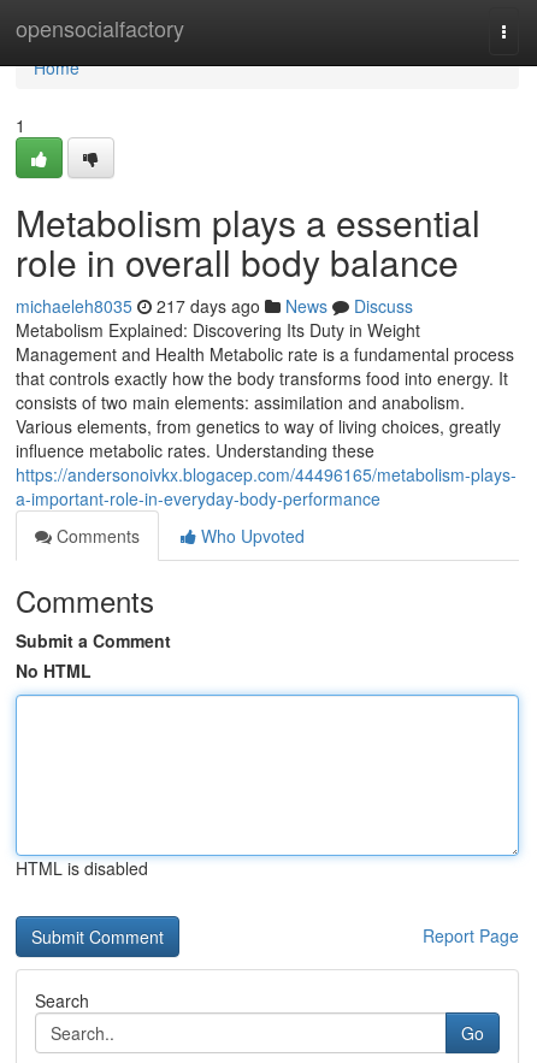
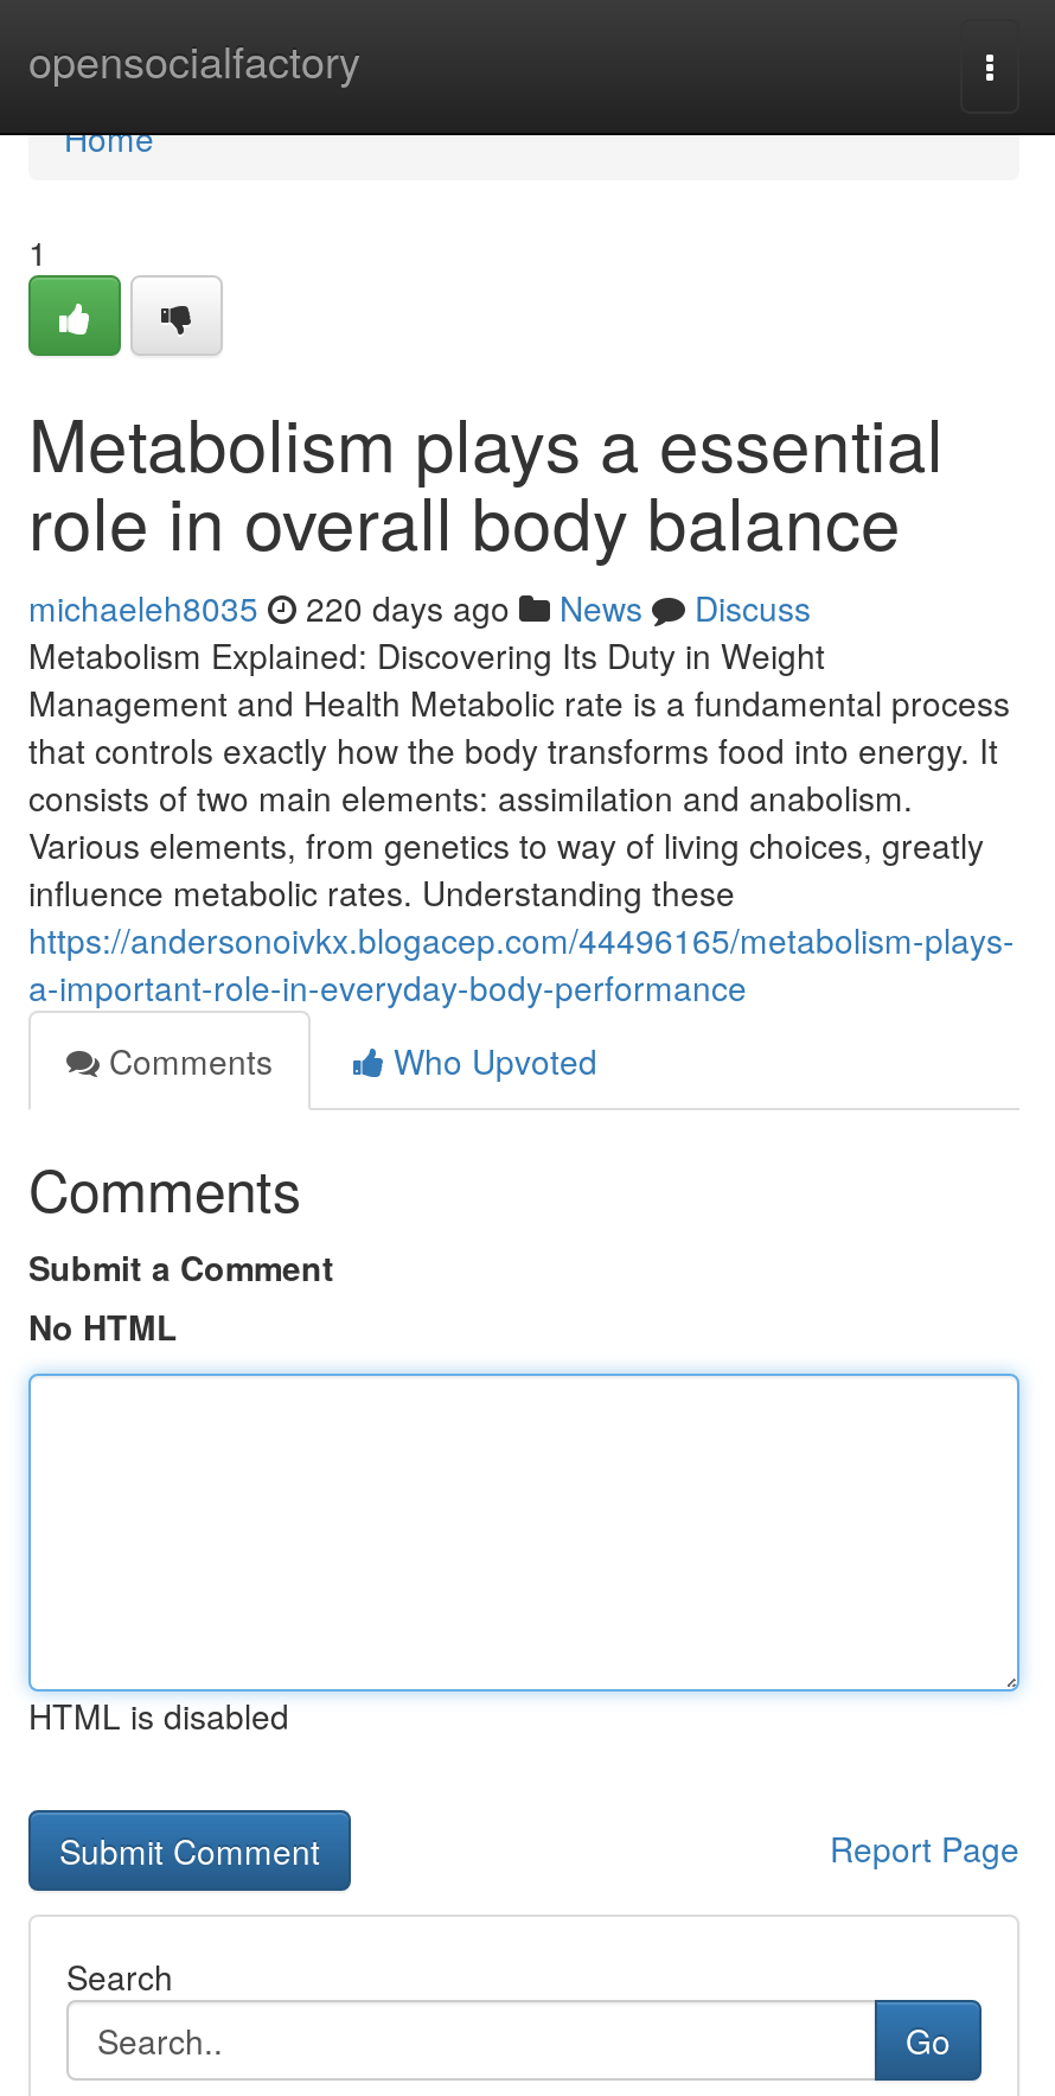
[16,294,413,318] michaeleh8035 217 days ago News Discuss -> [28,584,811,631] michaeleh8035 220 days ago News Discuss

